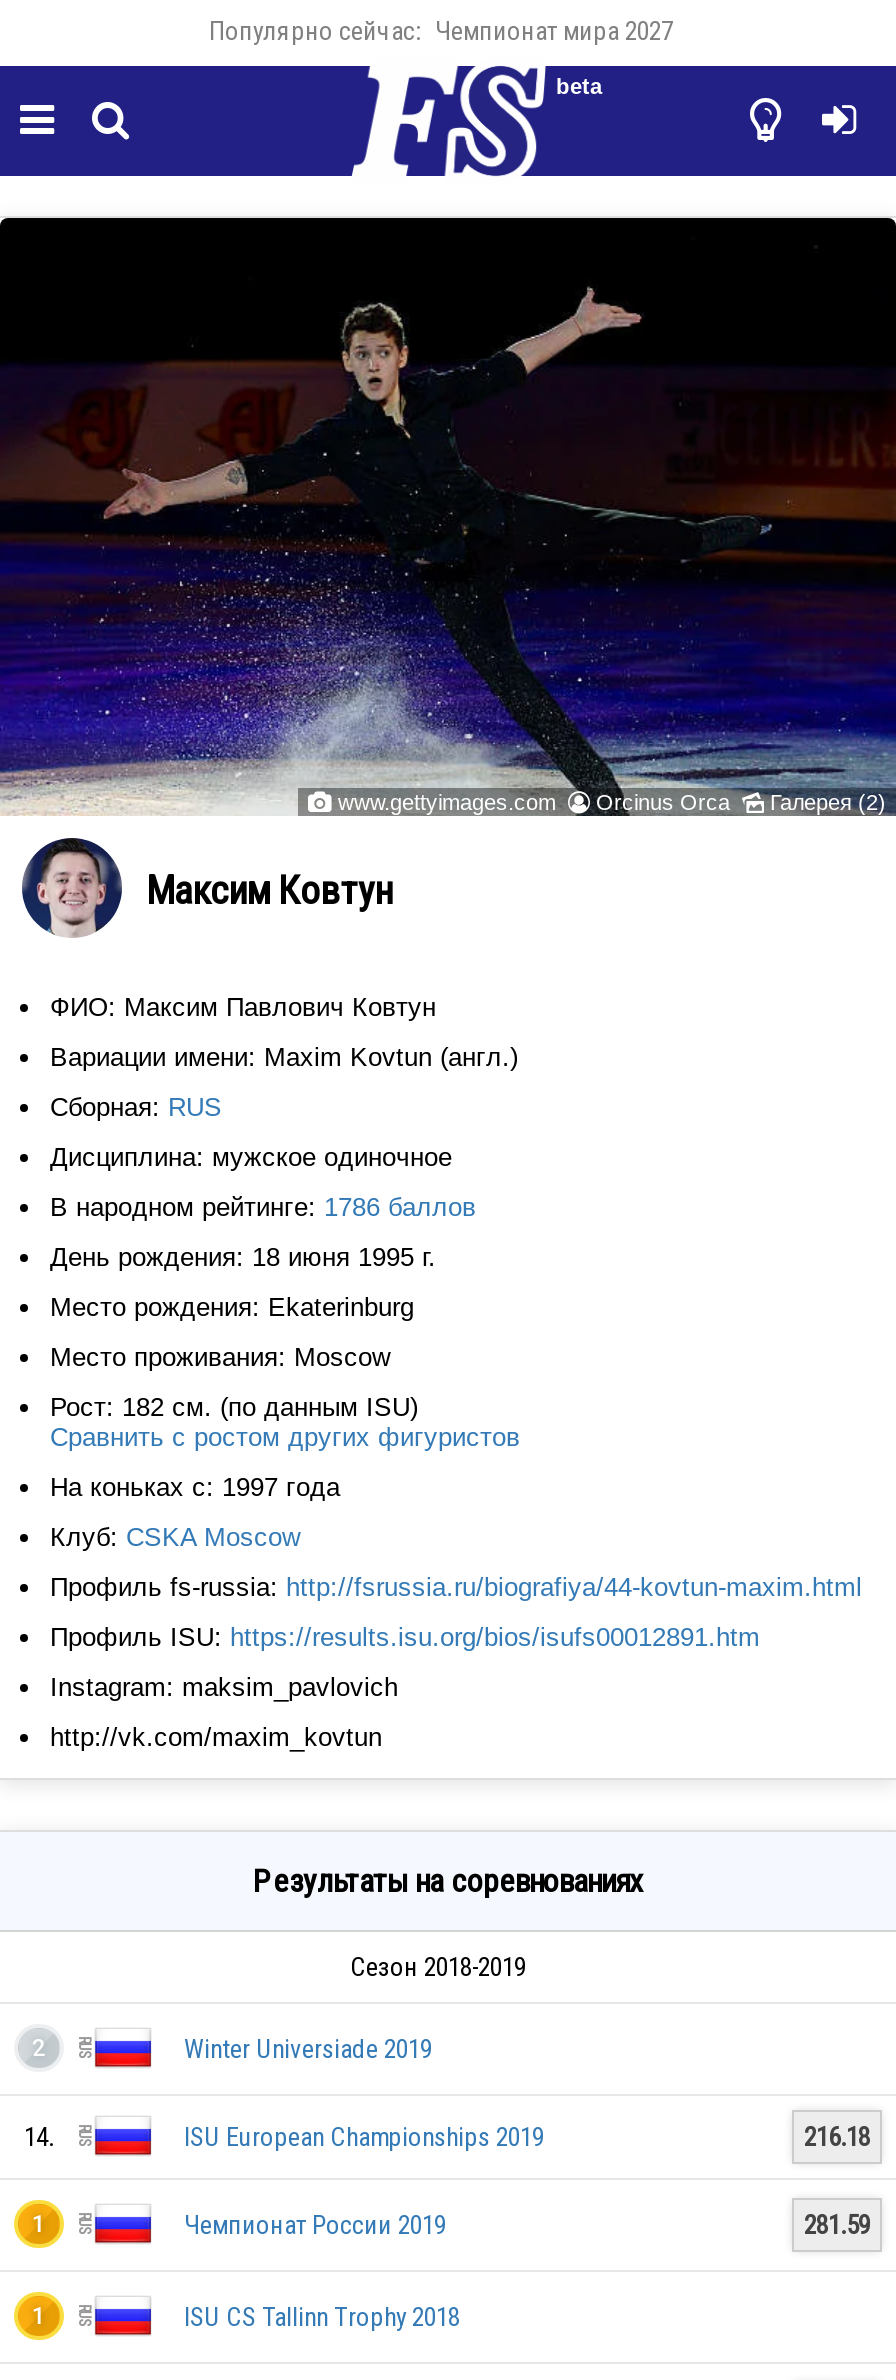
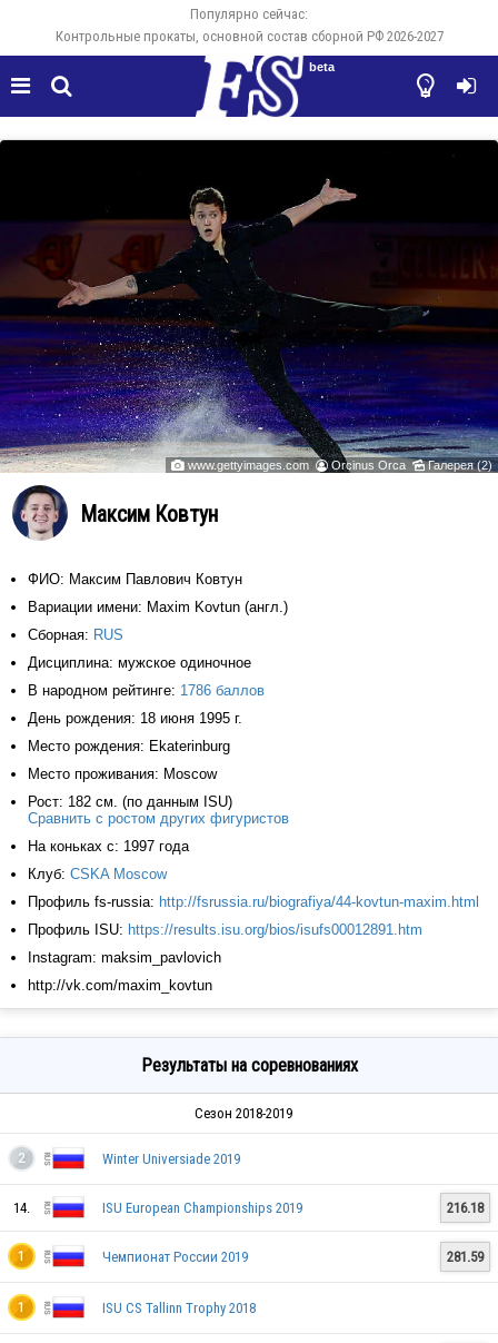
[209,16,673,46] Популярно сейчас: Чемпионат мира 2027 -> [55,6,443,45] Популярно сейчас: | Контрольные прокаты, основной состав сборной РФ 2026-2027

